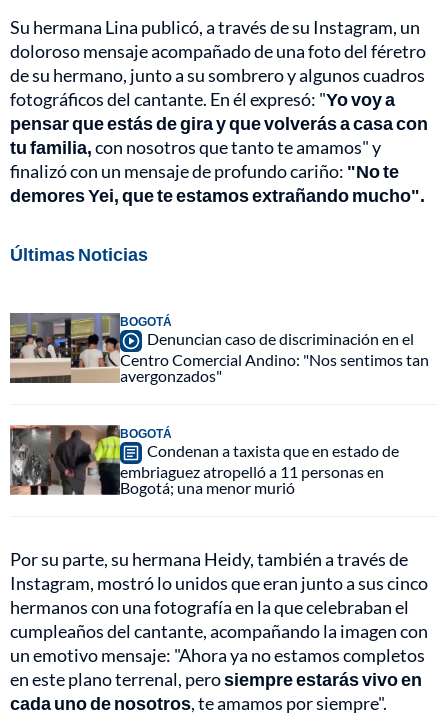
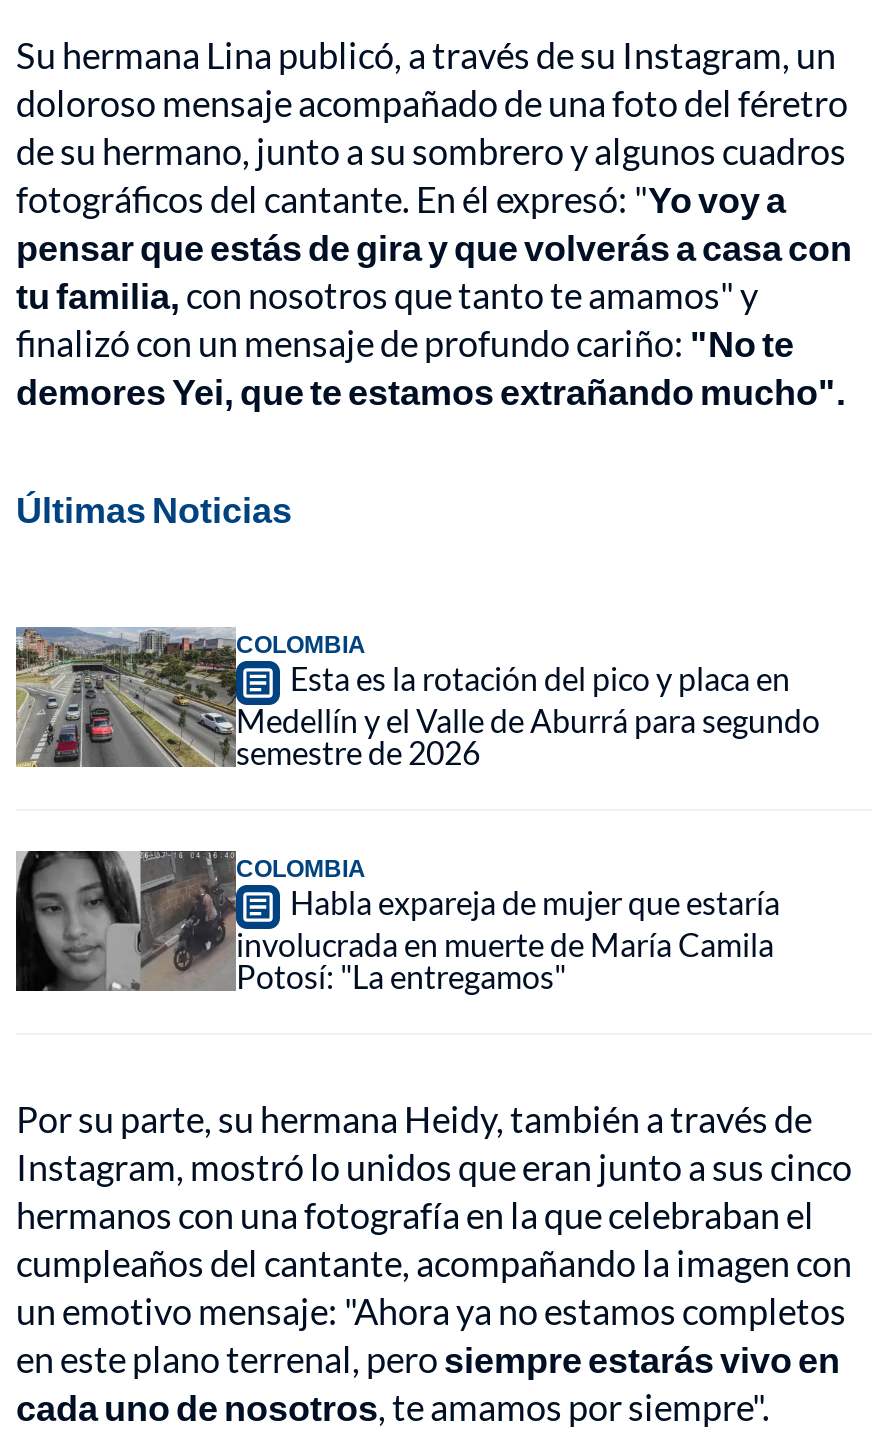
[9,313,429,385] [image] | BOGOTÁ | Denuncian caso de discriminación en el | Centro Comercial Andino: "Nos sentimos tan | avergonzados" -> [14,627,820,771] [image] | COLOMBIA | Esta es la rotación del pico y placa en | Medellín y el Valle de Aburrá para segundo | semestre de 2026
[9,424,399,497] [image] | BOGOTÁ | Condenan a taxista que en estado de | embriaguez atropelló a 11 personas en | Bogotá; una menor murió -> [14,849,780,995] [image] | COLOMBIA | Habla expareja de mujer que estaría | involucrada en muerte de María Camila | Potosí: "La entregamos"

